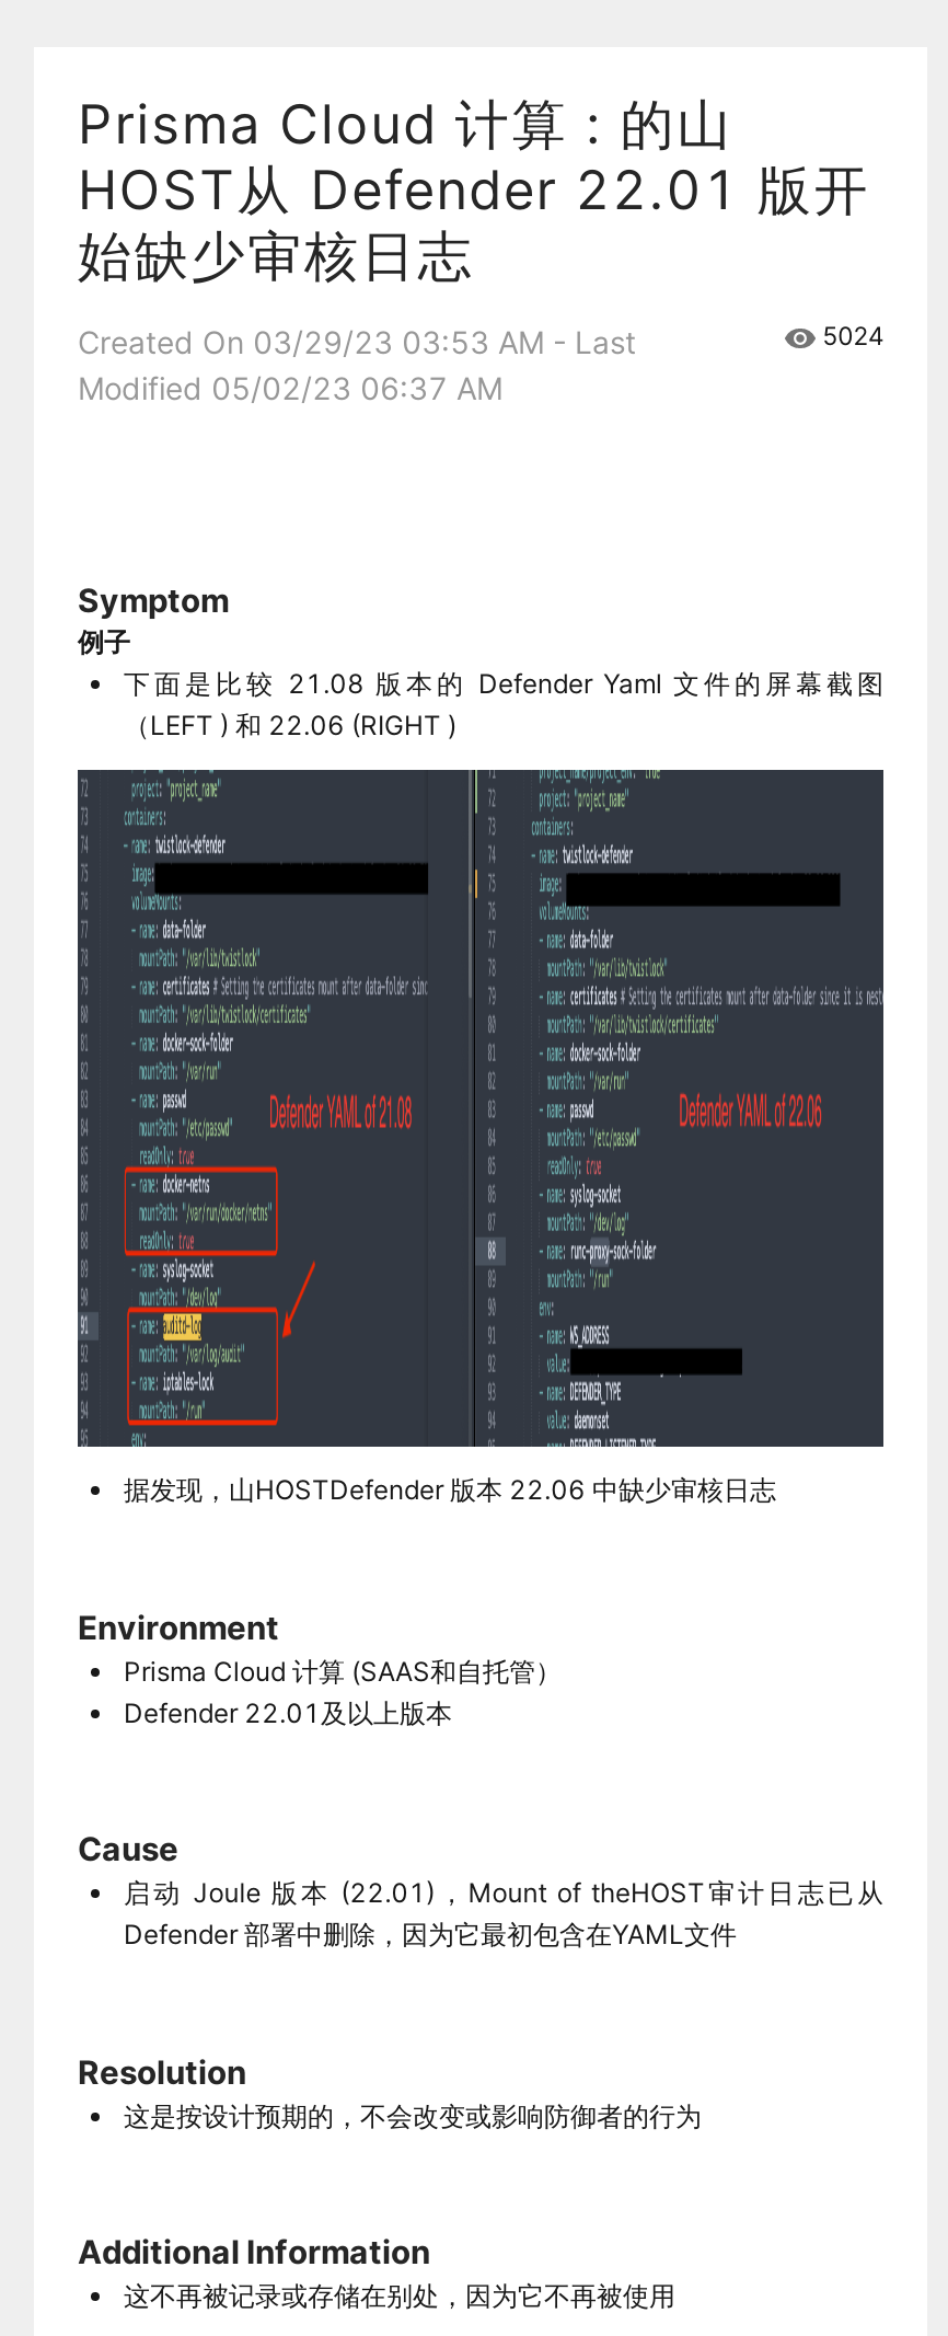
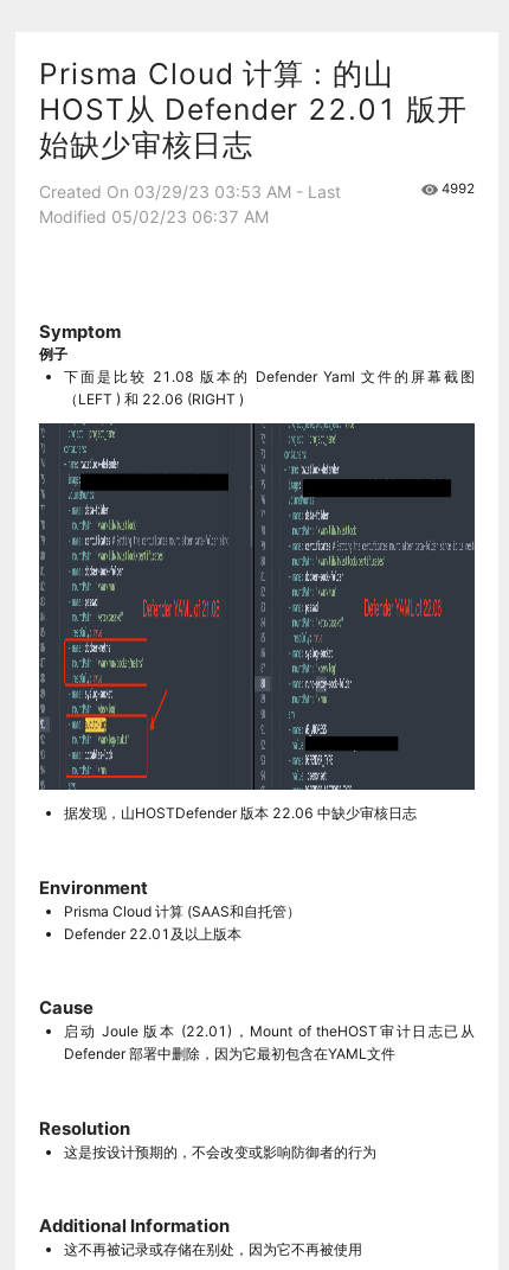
[822,321,883,352] 5024 -> [442,180,475,197] 4992

